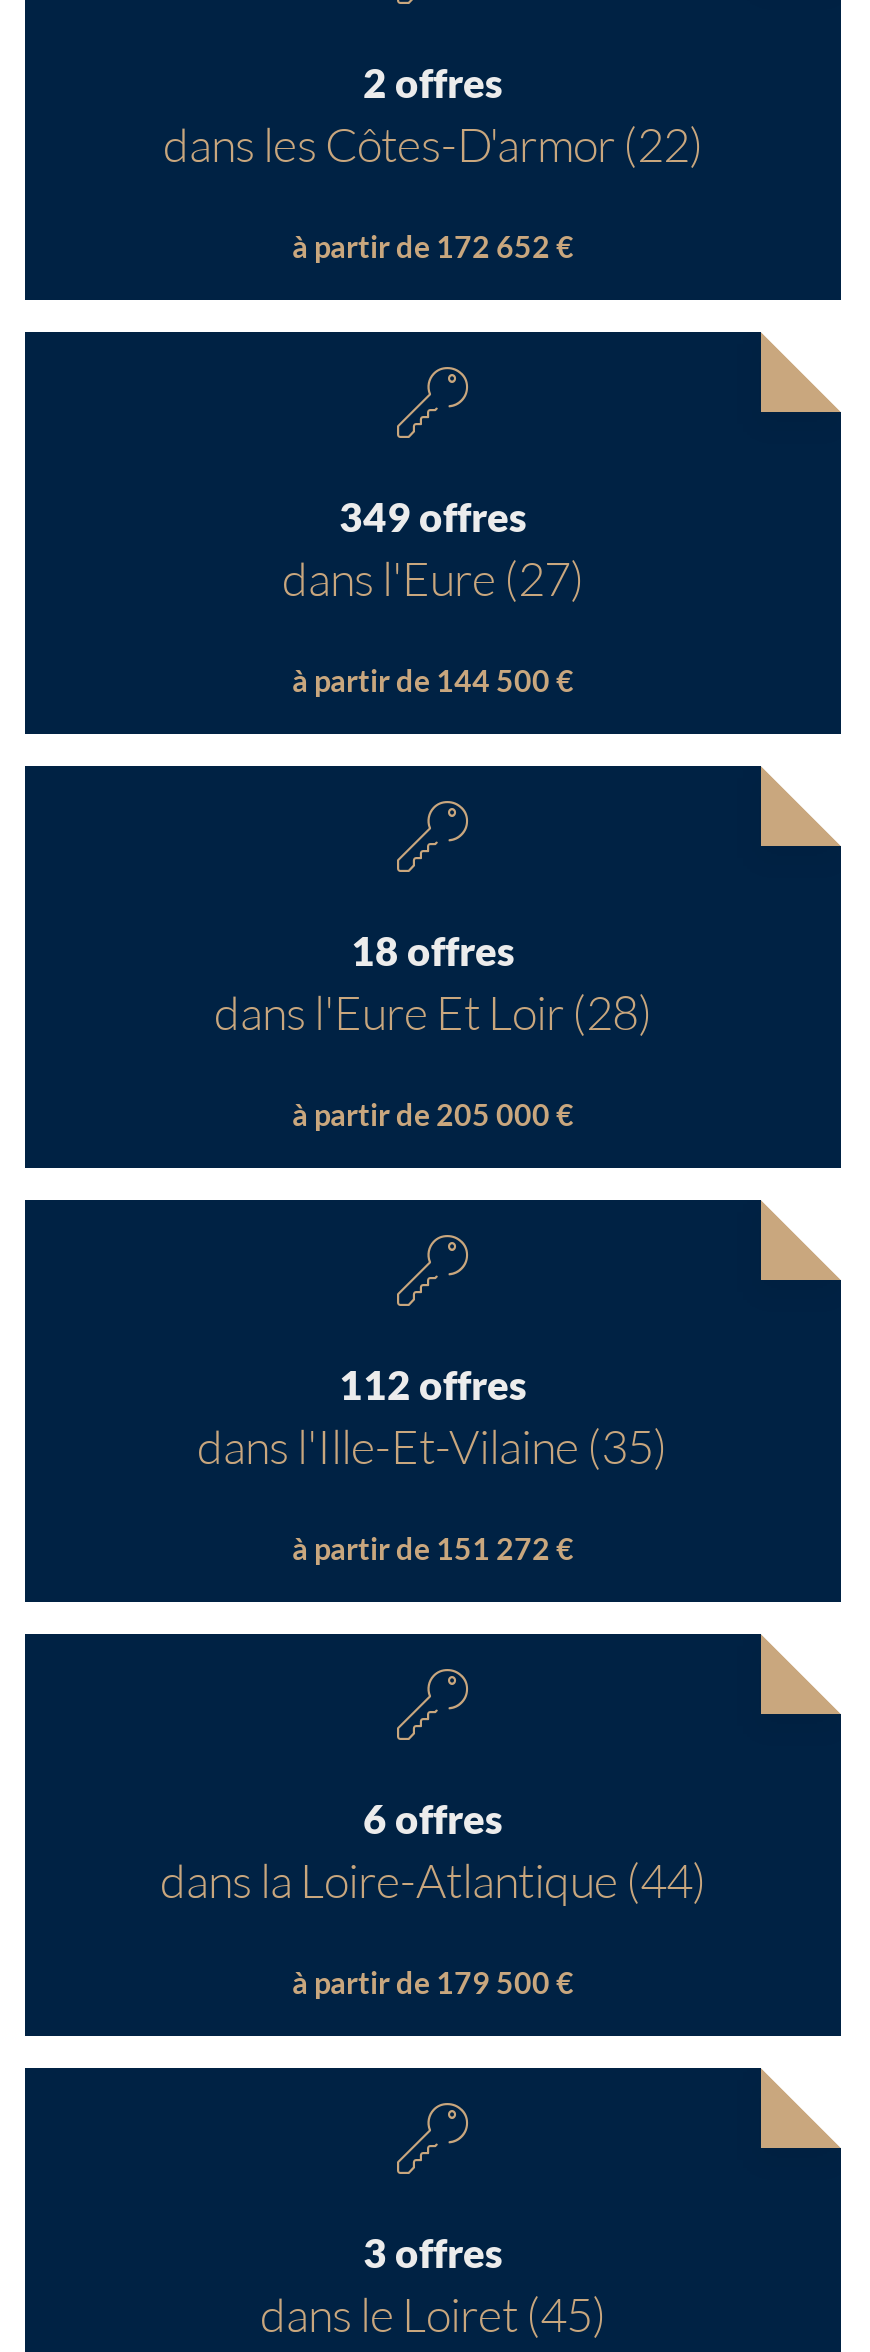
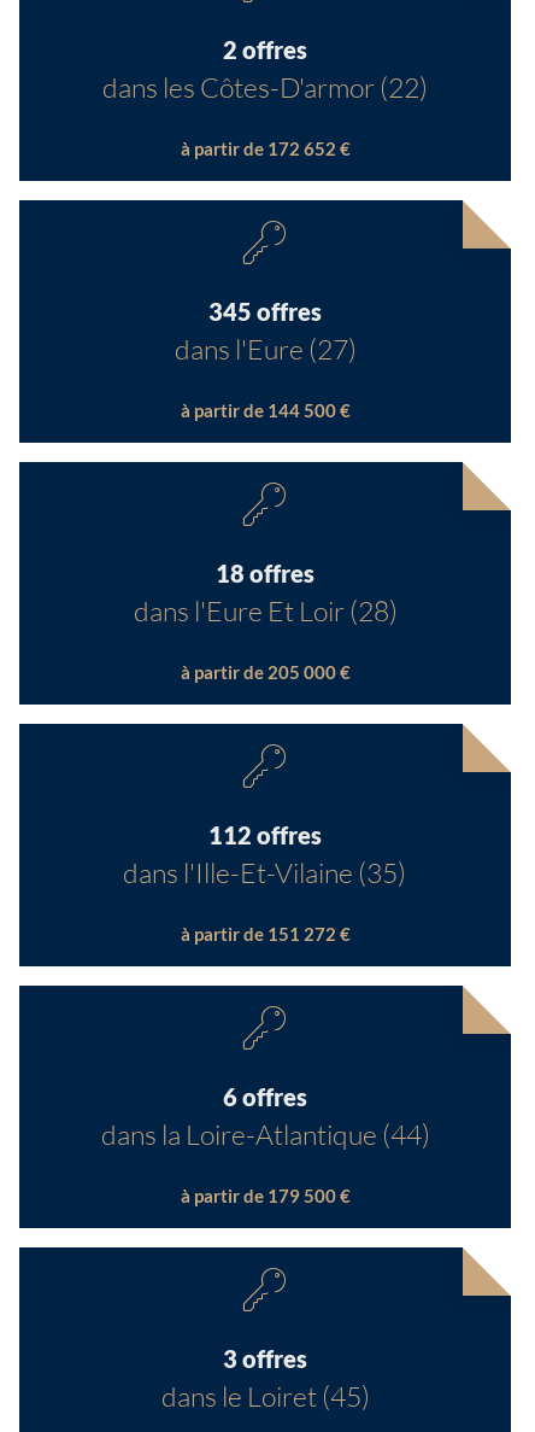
[339,491,527,539] 349 offres -> [208,296,322,325] 345 offres

